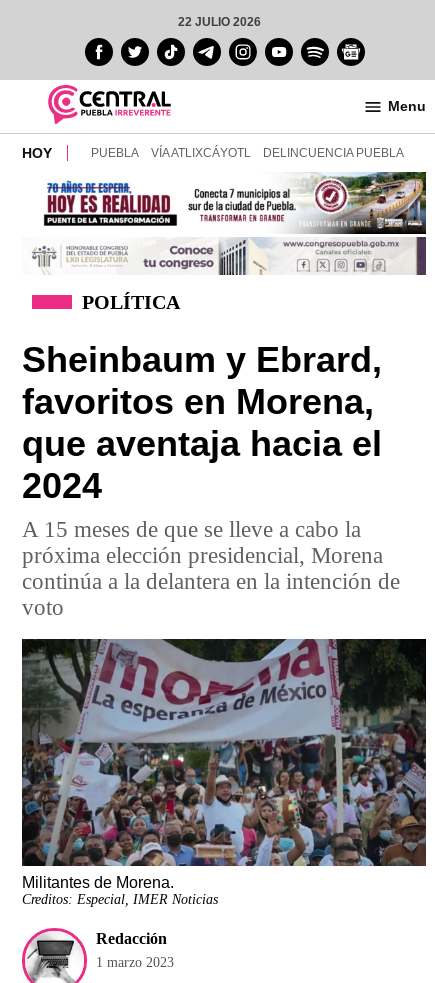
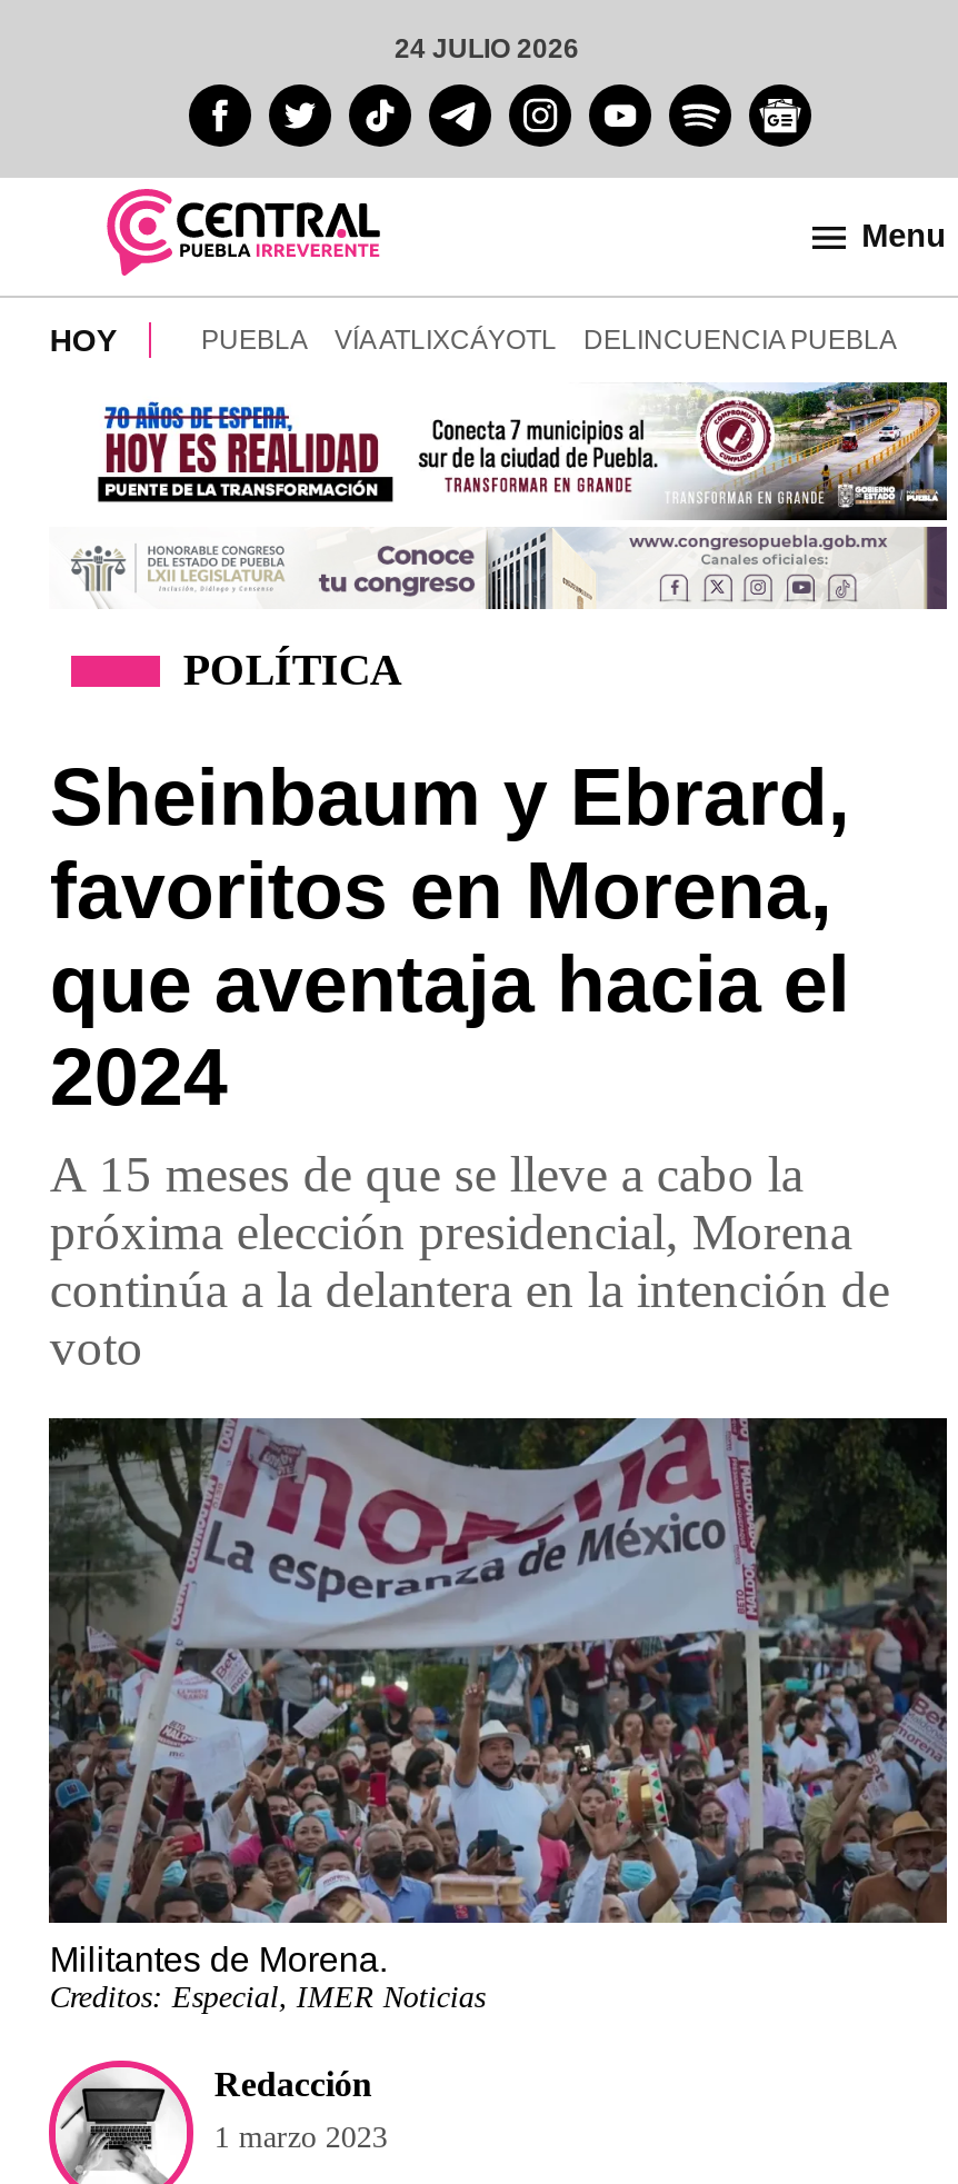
[177,14,260,28] 22 JULIO 2026 -> [395,32,579,63] 24 JULIO 2026

